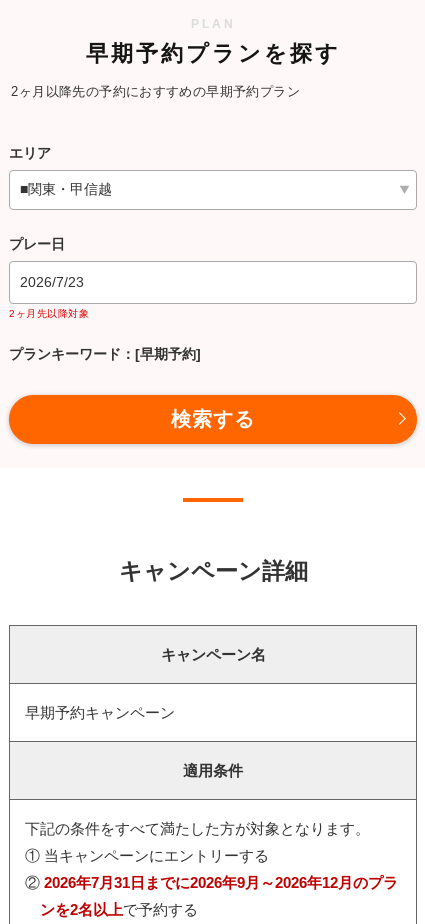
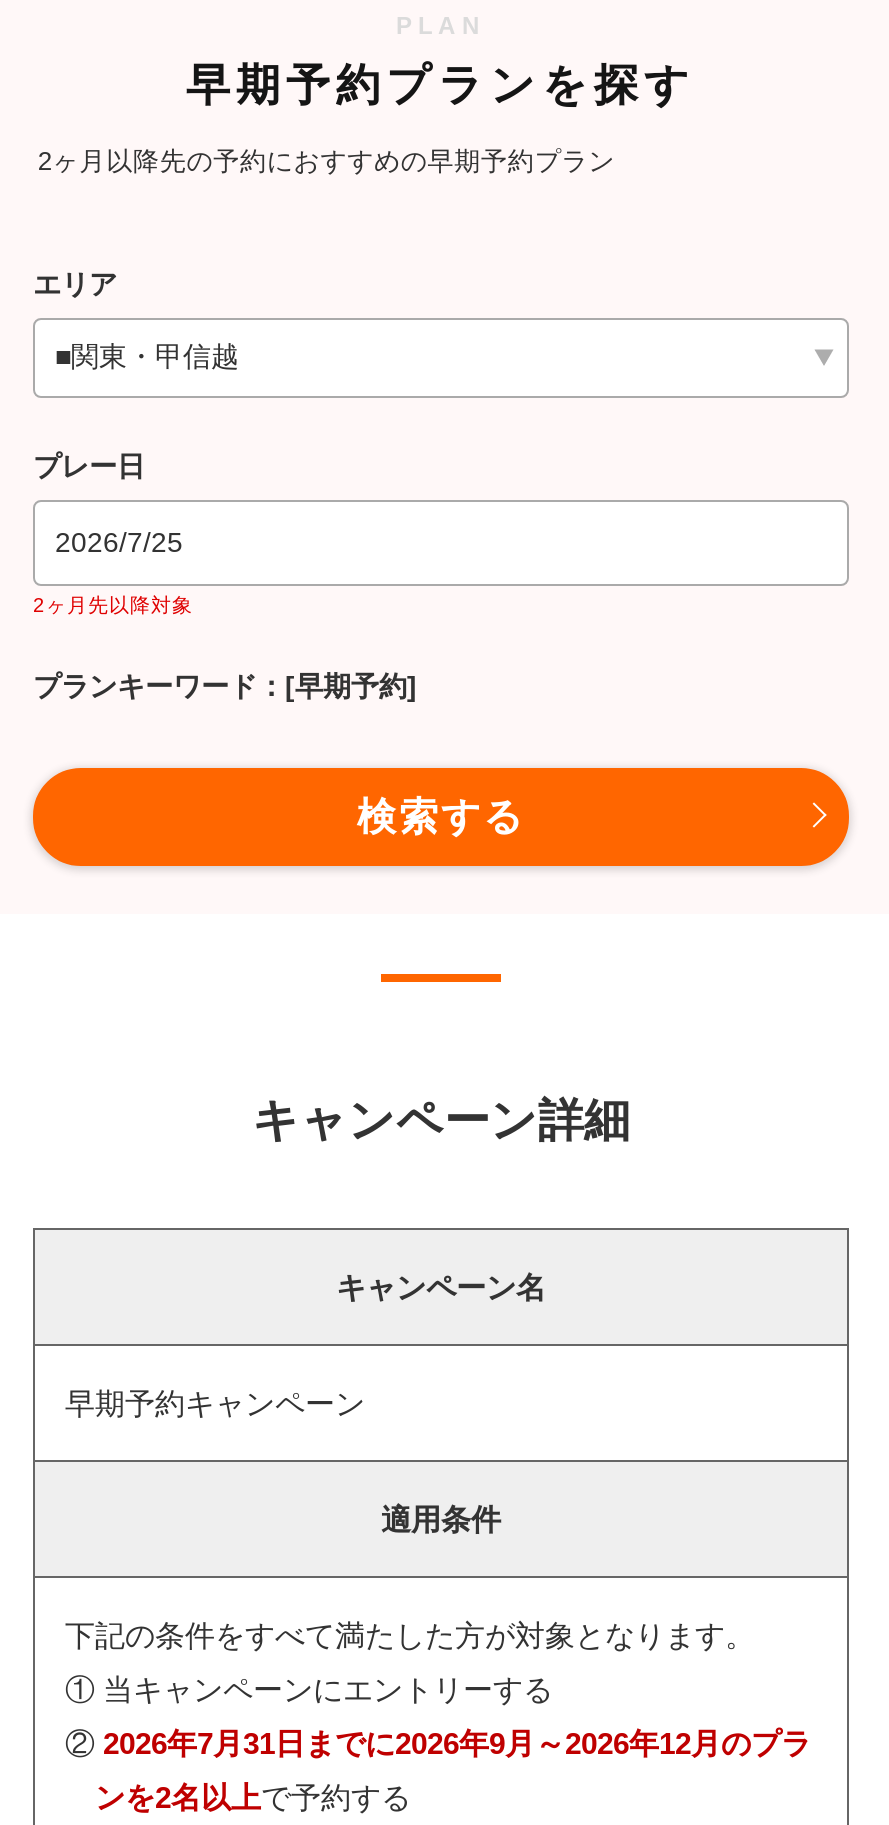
[20,274,84,290] 2026/7/23 -> [55,525,183,557] 2026/7/25

